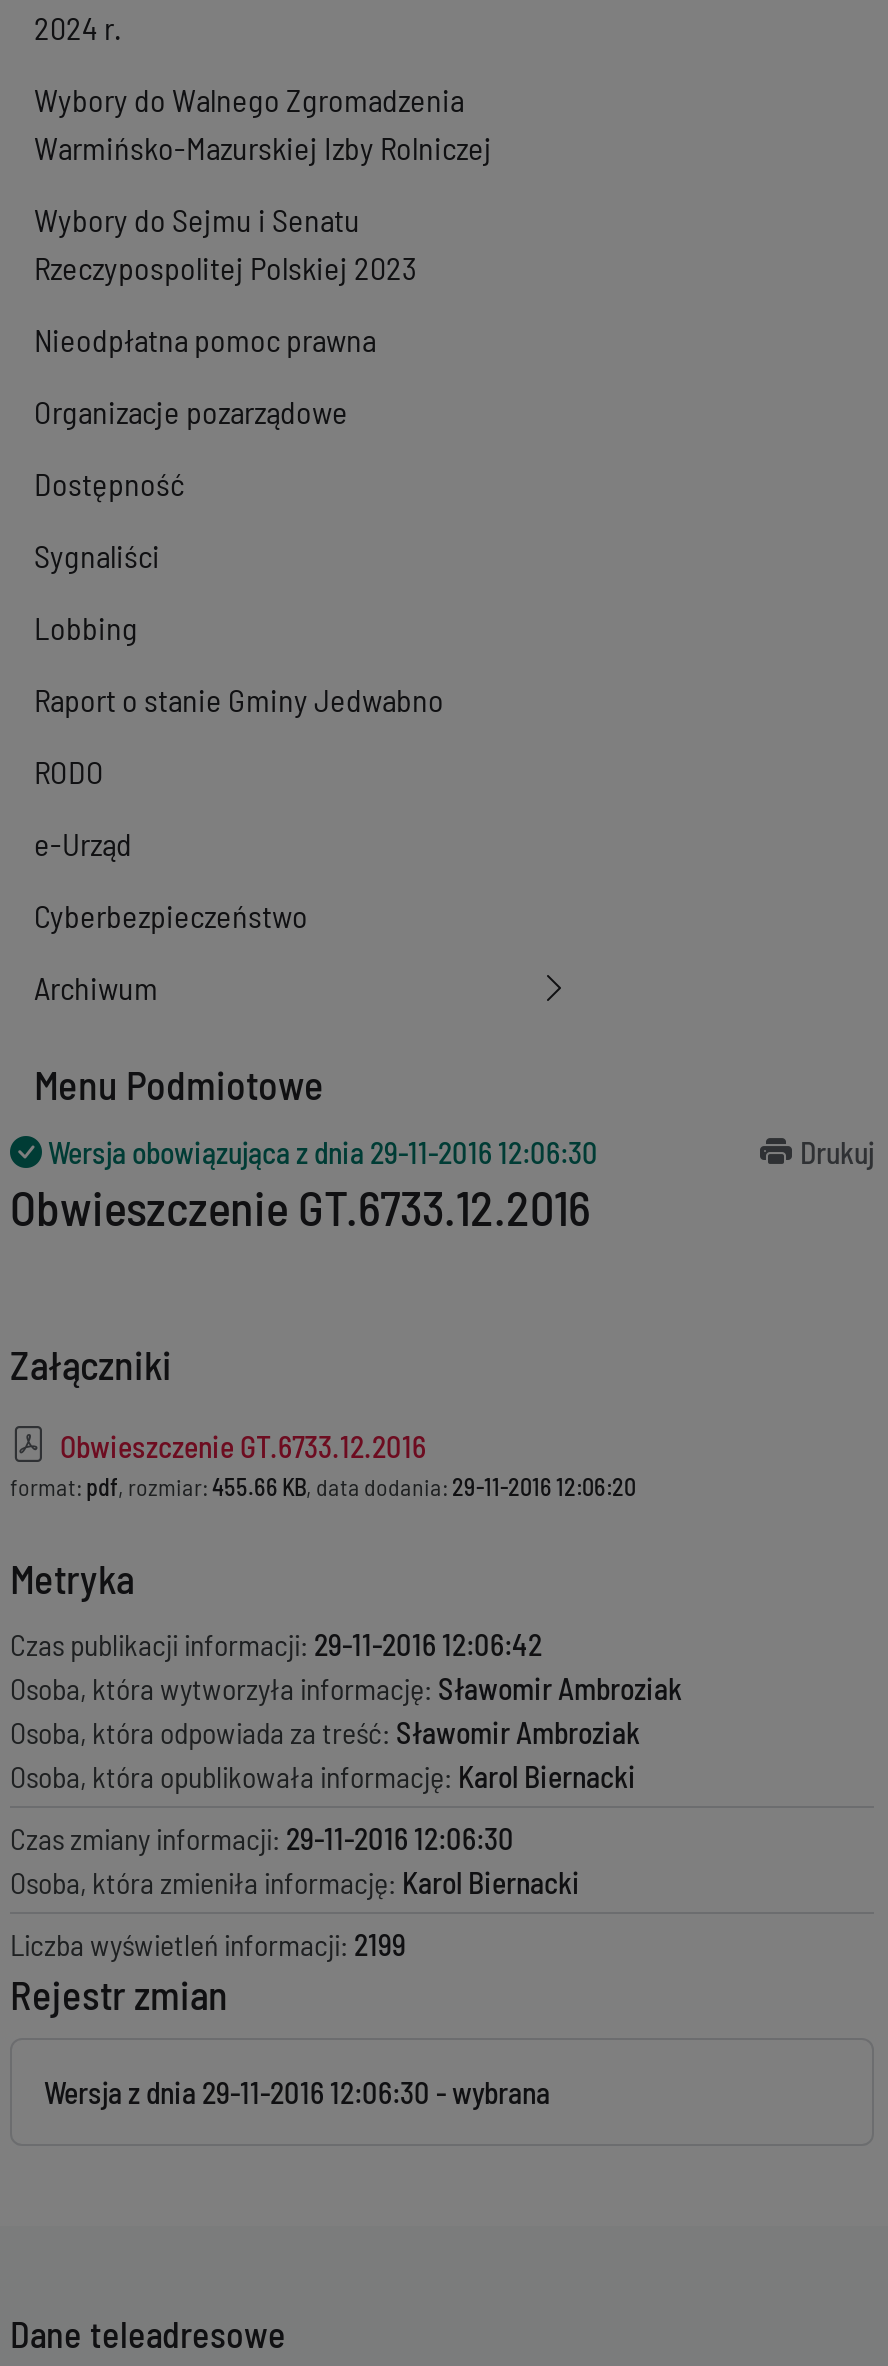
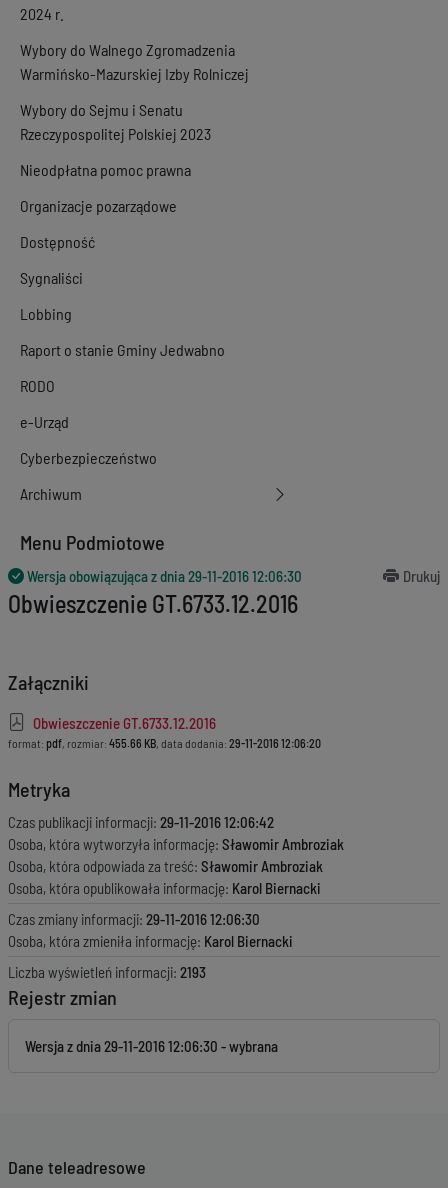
[10,1926,406,1962] Liczba wyświetleń informacji: 2199 -> [8,963,206,981] Liczba wyświetleń informacji: 2193

